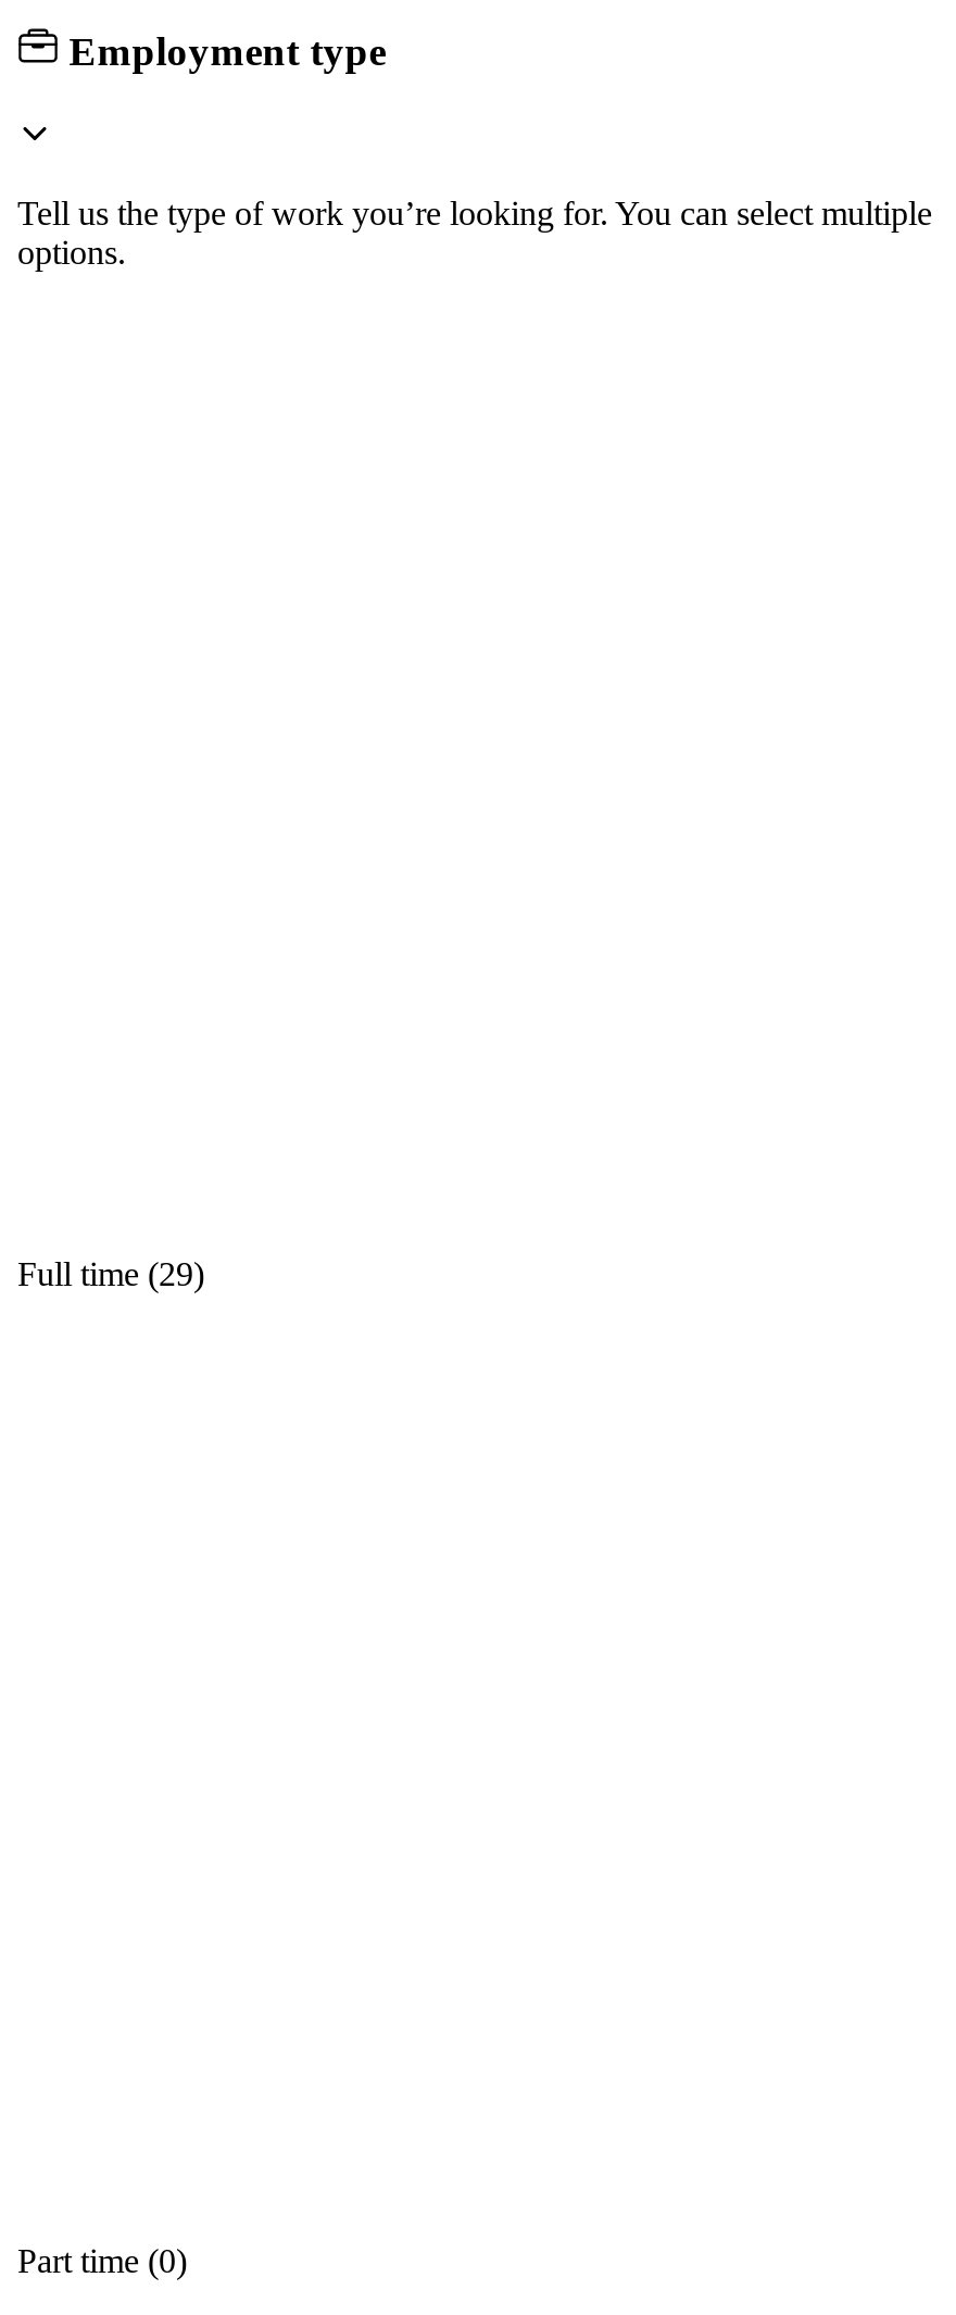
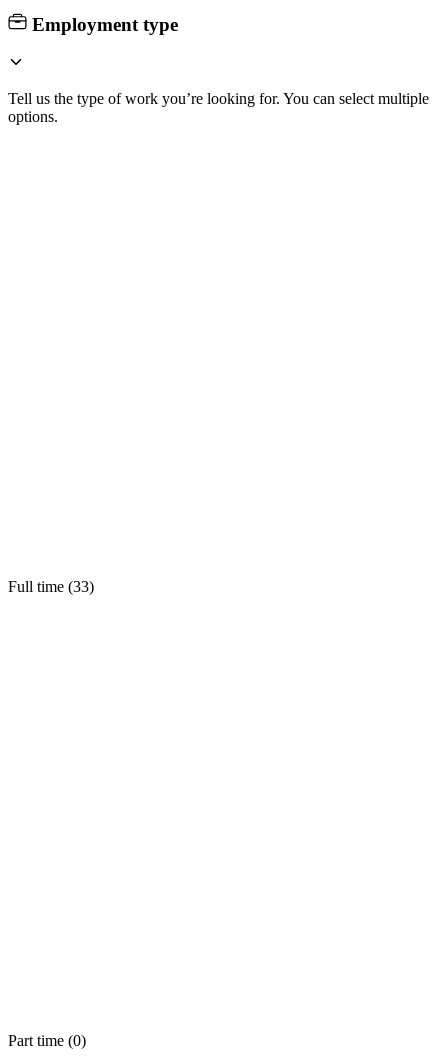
[17,1256,204,1293] Full time (29) -> [8,578,94,595] Full time (33)

